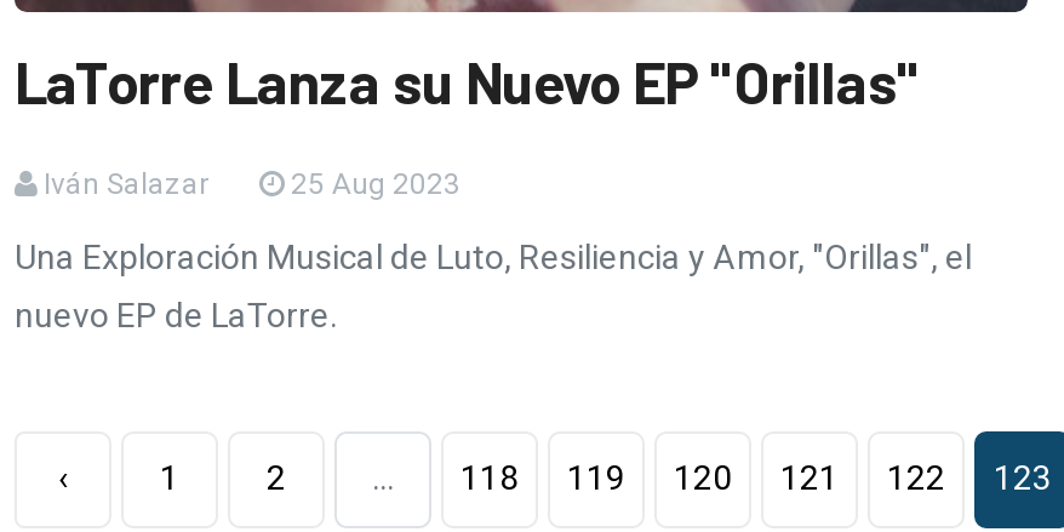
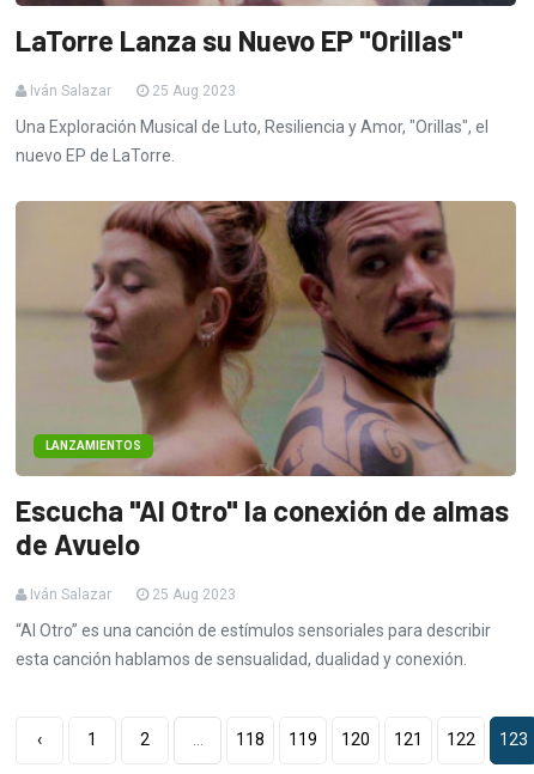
none -> [16,200,516,668] [image] | LANZAMIENTOS | Escucha "Al Otro" la conexión de almas | de Avuelo | Iván Salazar | 25 Aug 2023 | “Al Otro” es una canción de estímulos sensoriales para describir | esta canción hablamos de sensualidad, dualidad y conexión.

